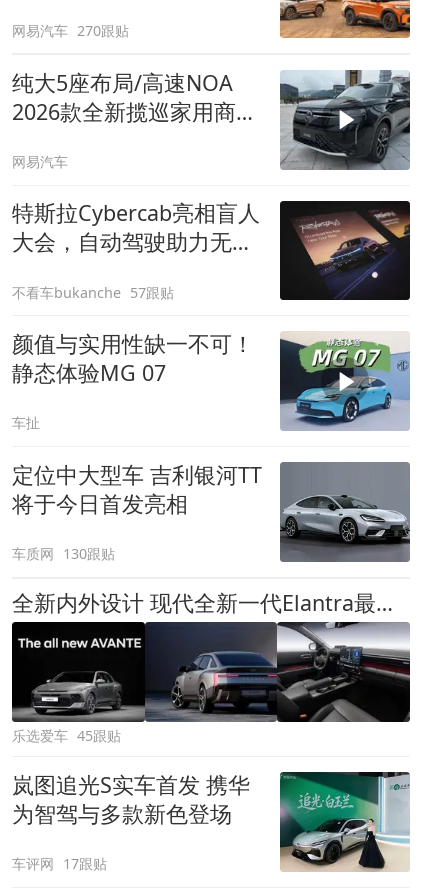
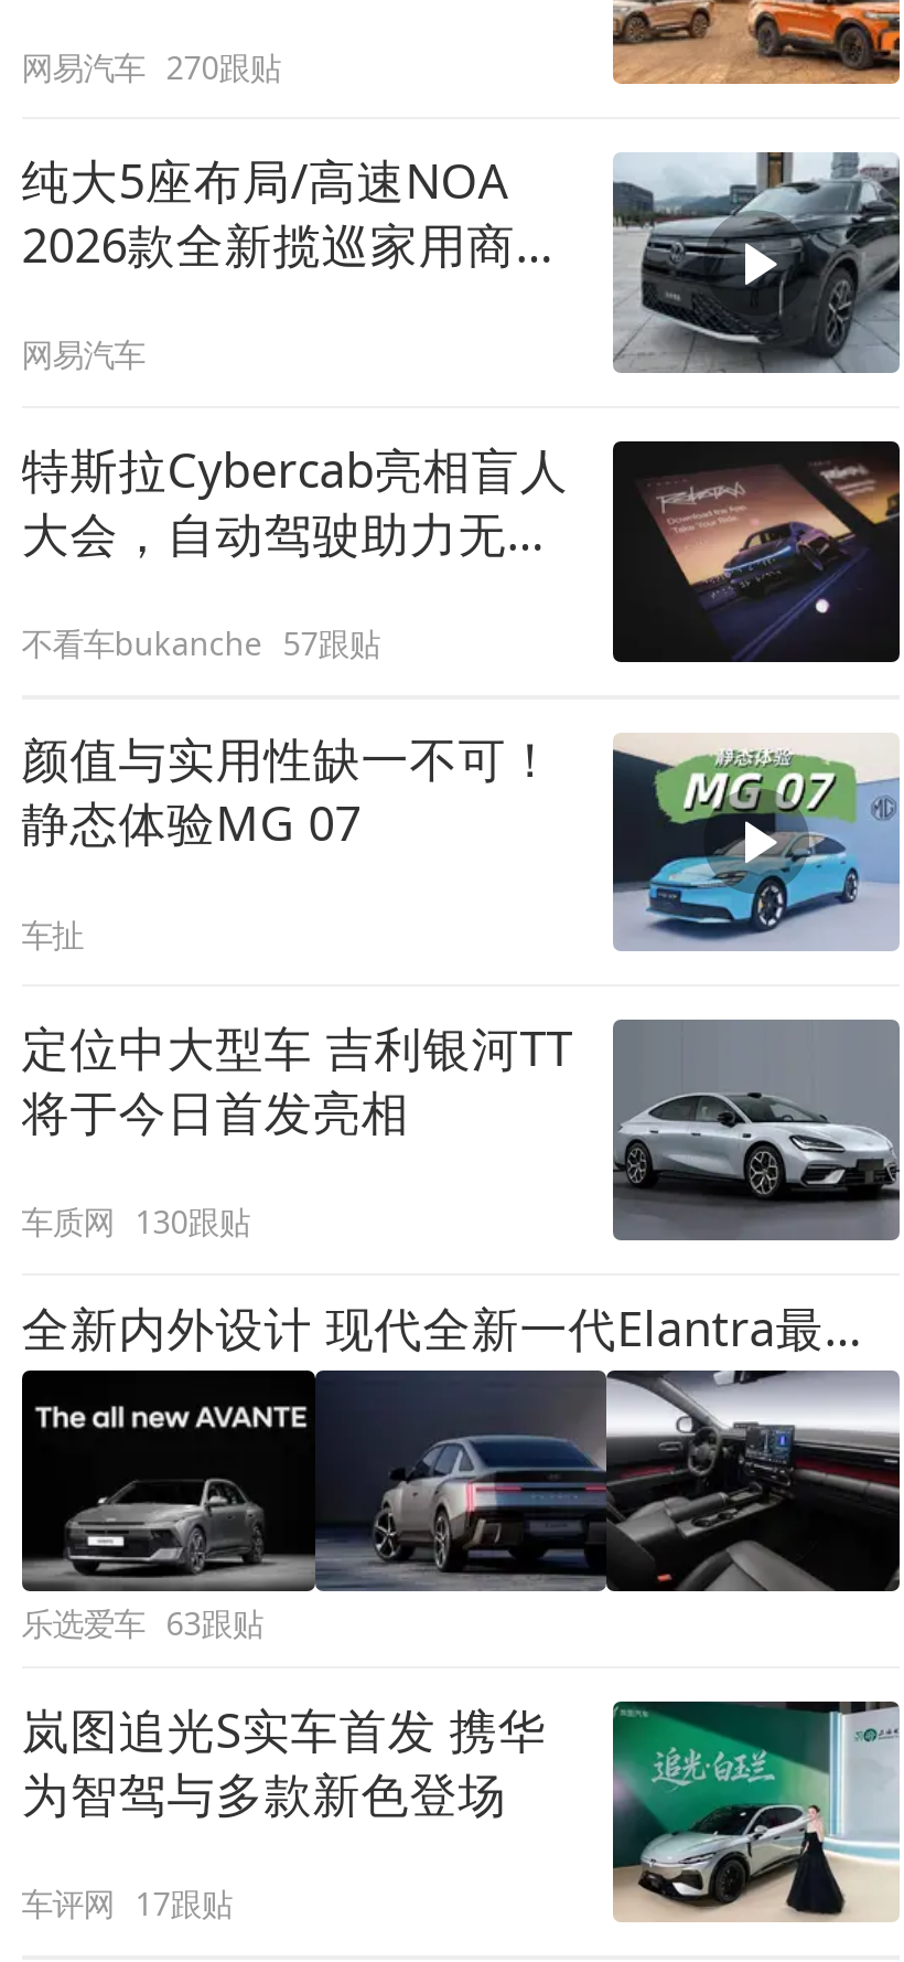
[12,726,121,745] 乐选爱车 45跟贴 -> [21,1601,263,1643] 乐选爱车 63跟贴

